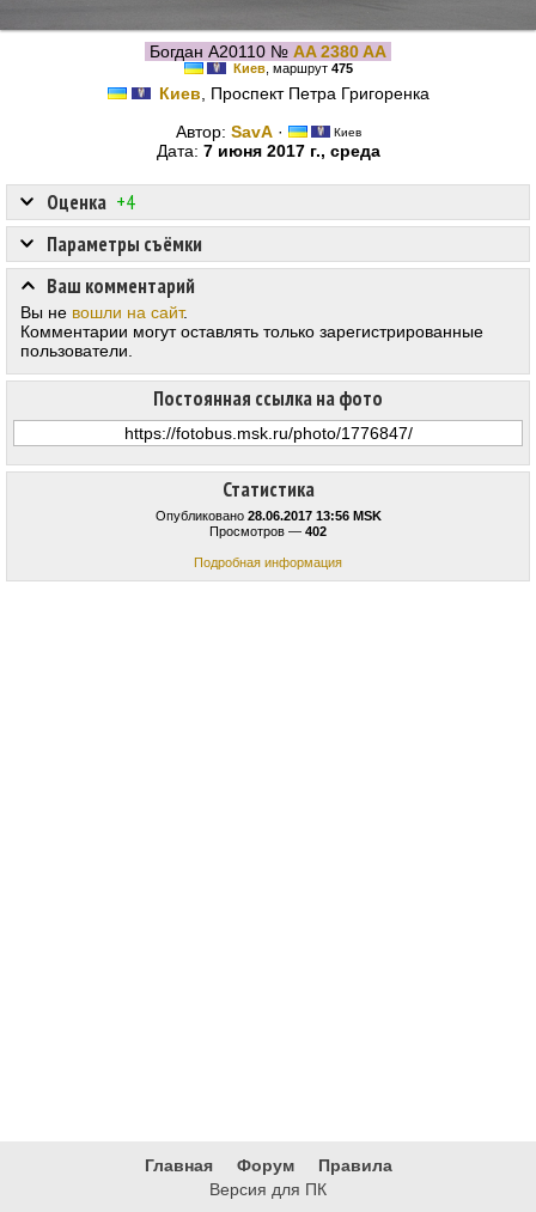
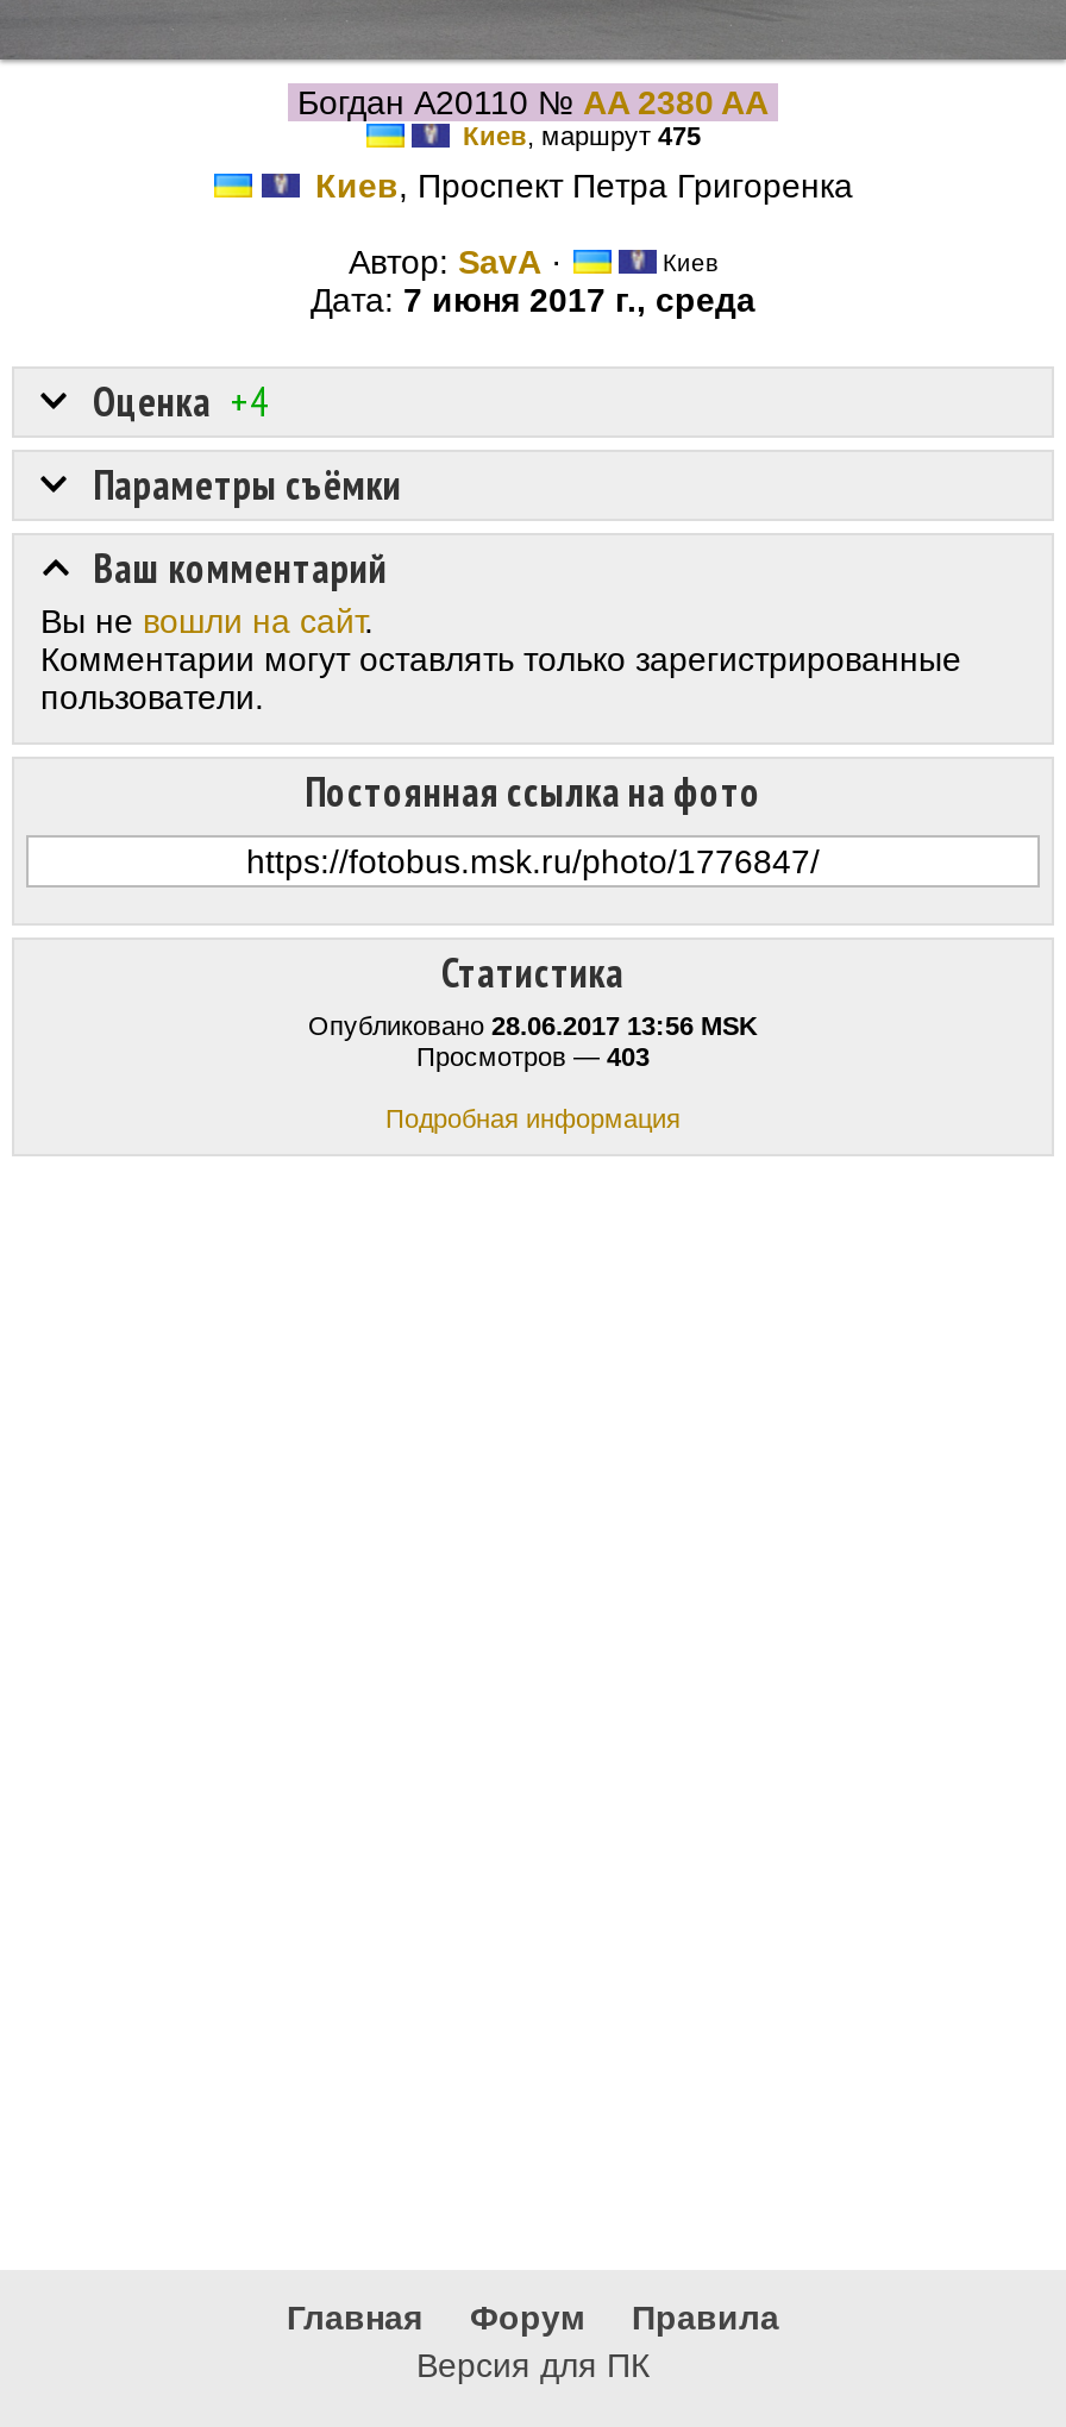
[209,524,327,539] Просмотров — 402 -> [416,1042,650,1071] Просмотров — 403

